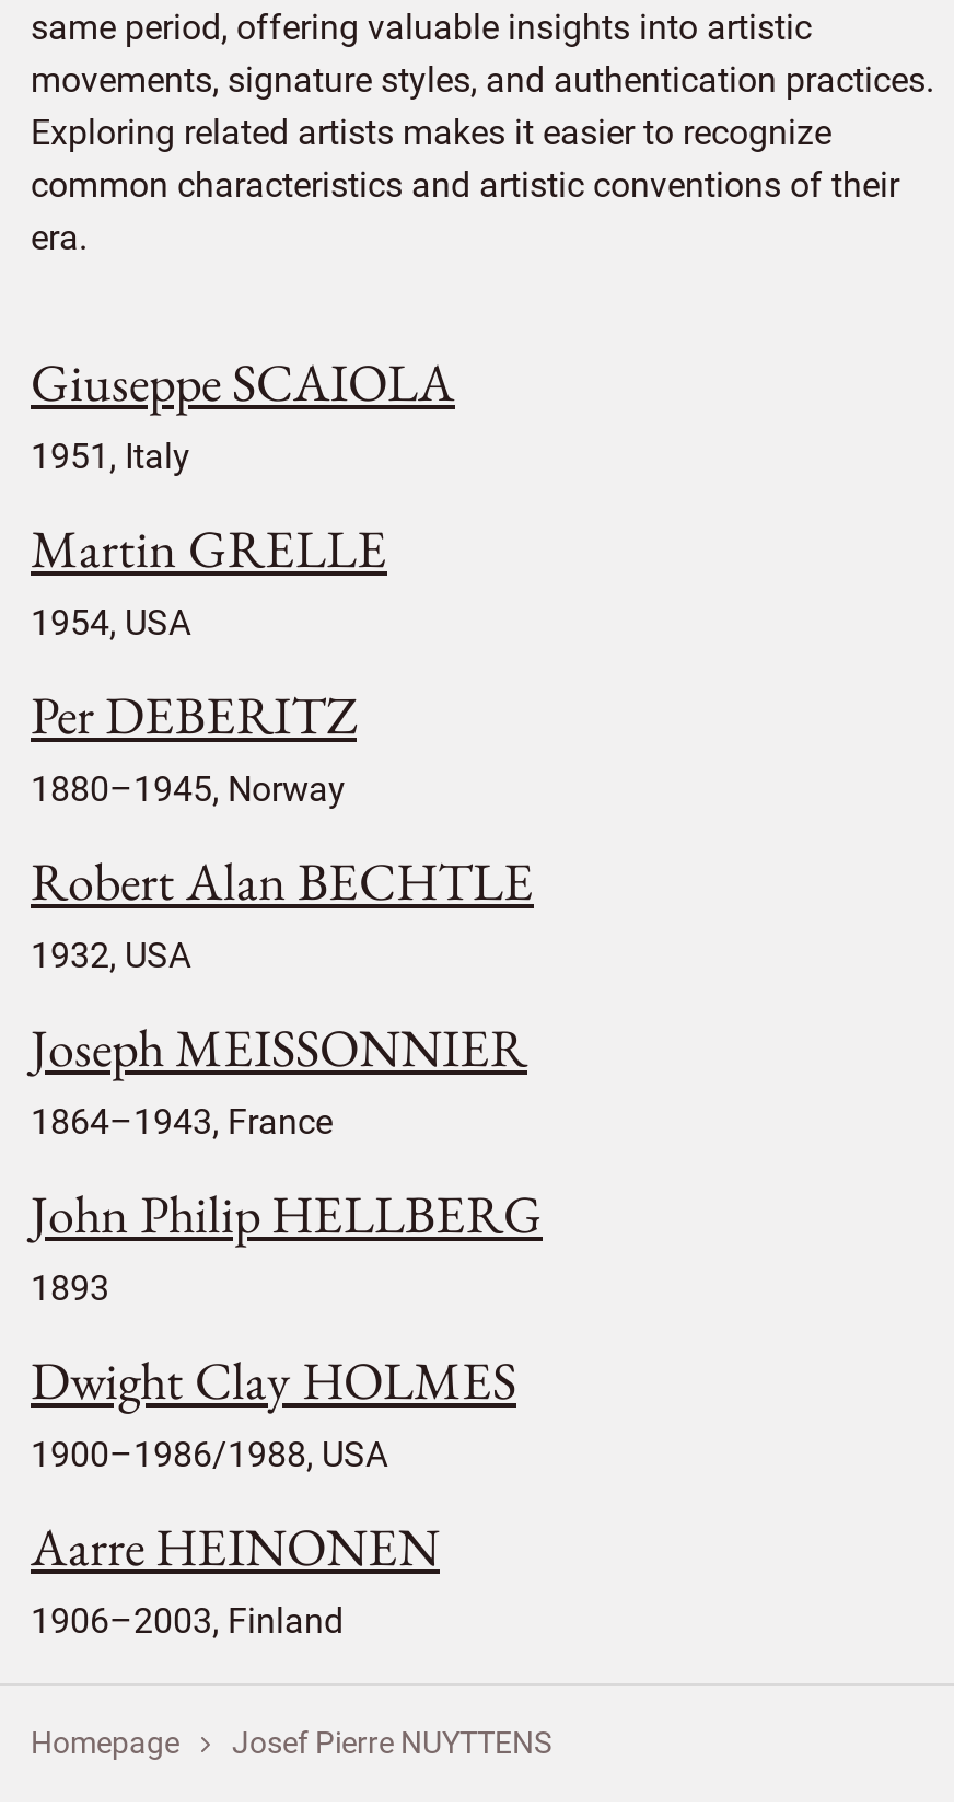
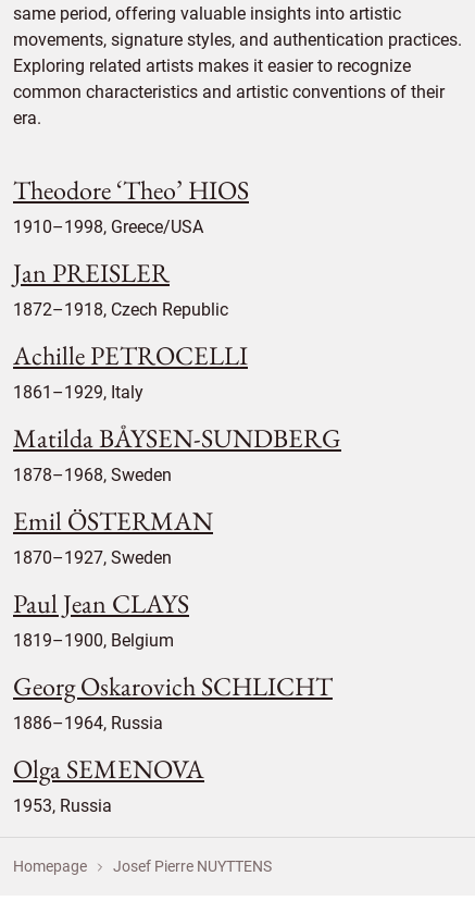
[31,348,455,477] Giuseppe SCAIOLA | 1951, Italy -> [13,173,249,237] Theodore ‘Theo’ HIOS | 1910–1998, Greece/USA
[31,514,387,643] Martin GRELLE | 1954, USA -> [13,256,228,320] Jan PREISLER | 1872–1918, Czech Republic
[31,680,357,809] Per DEBERITZ | 1880–1945, Norway -> [13,338,248,402] Achille PETROCELLI | 1861–1929, Italy
[31,847,534,976] Robert Alan BECHTLE | 1932, USA -> [13,421,341,485] Matilda BÅYSEN-SUNDBERG | 1878–1968, Sweden
[31,1013,527,1142] Joseph MEISSONNIER | 1864–1943, France -> [13,504,213,568] Emil ÖSTERMAN | 1870–1927, Sweden
[31,1179,543,1309] John Philip HELLBERG | 1893 -> [13,586,189,651] Paul Jean CLAYS | 1819–1900, Belgium
[31,1346,516,1475] Dwight Clay HOLMES | 1900–1986/1988, USA -> [13,669,333,733] Georg Oskarovich SCHLICHT | 1886–1964, Russia
[31,1512,440,1641] Aarre HEINONEN | 1906–2003, Finland -> [13,752,204,816] Olga SEMENOVA | 1953, Russia

